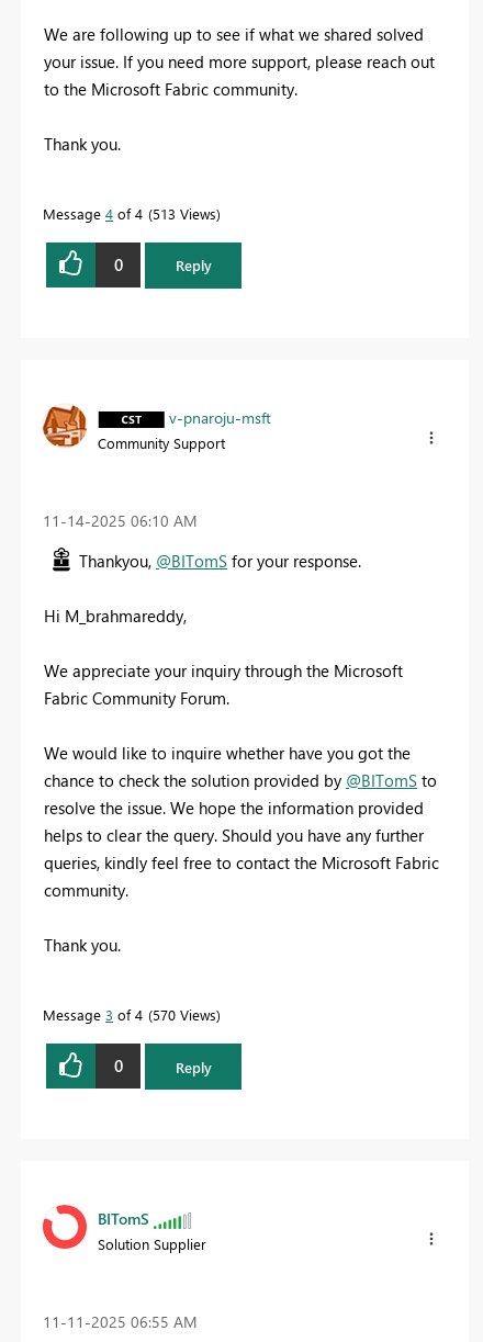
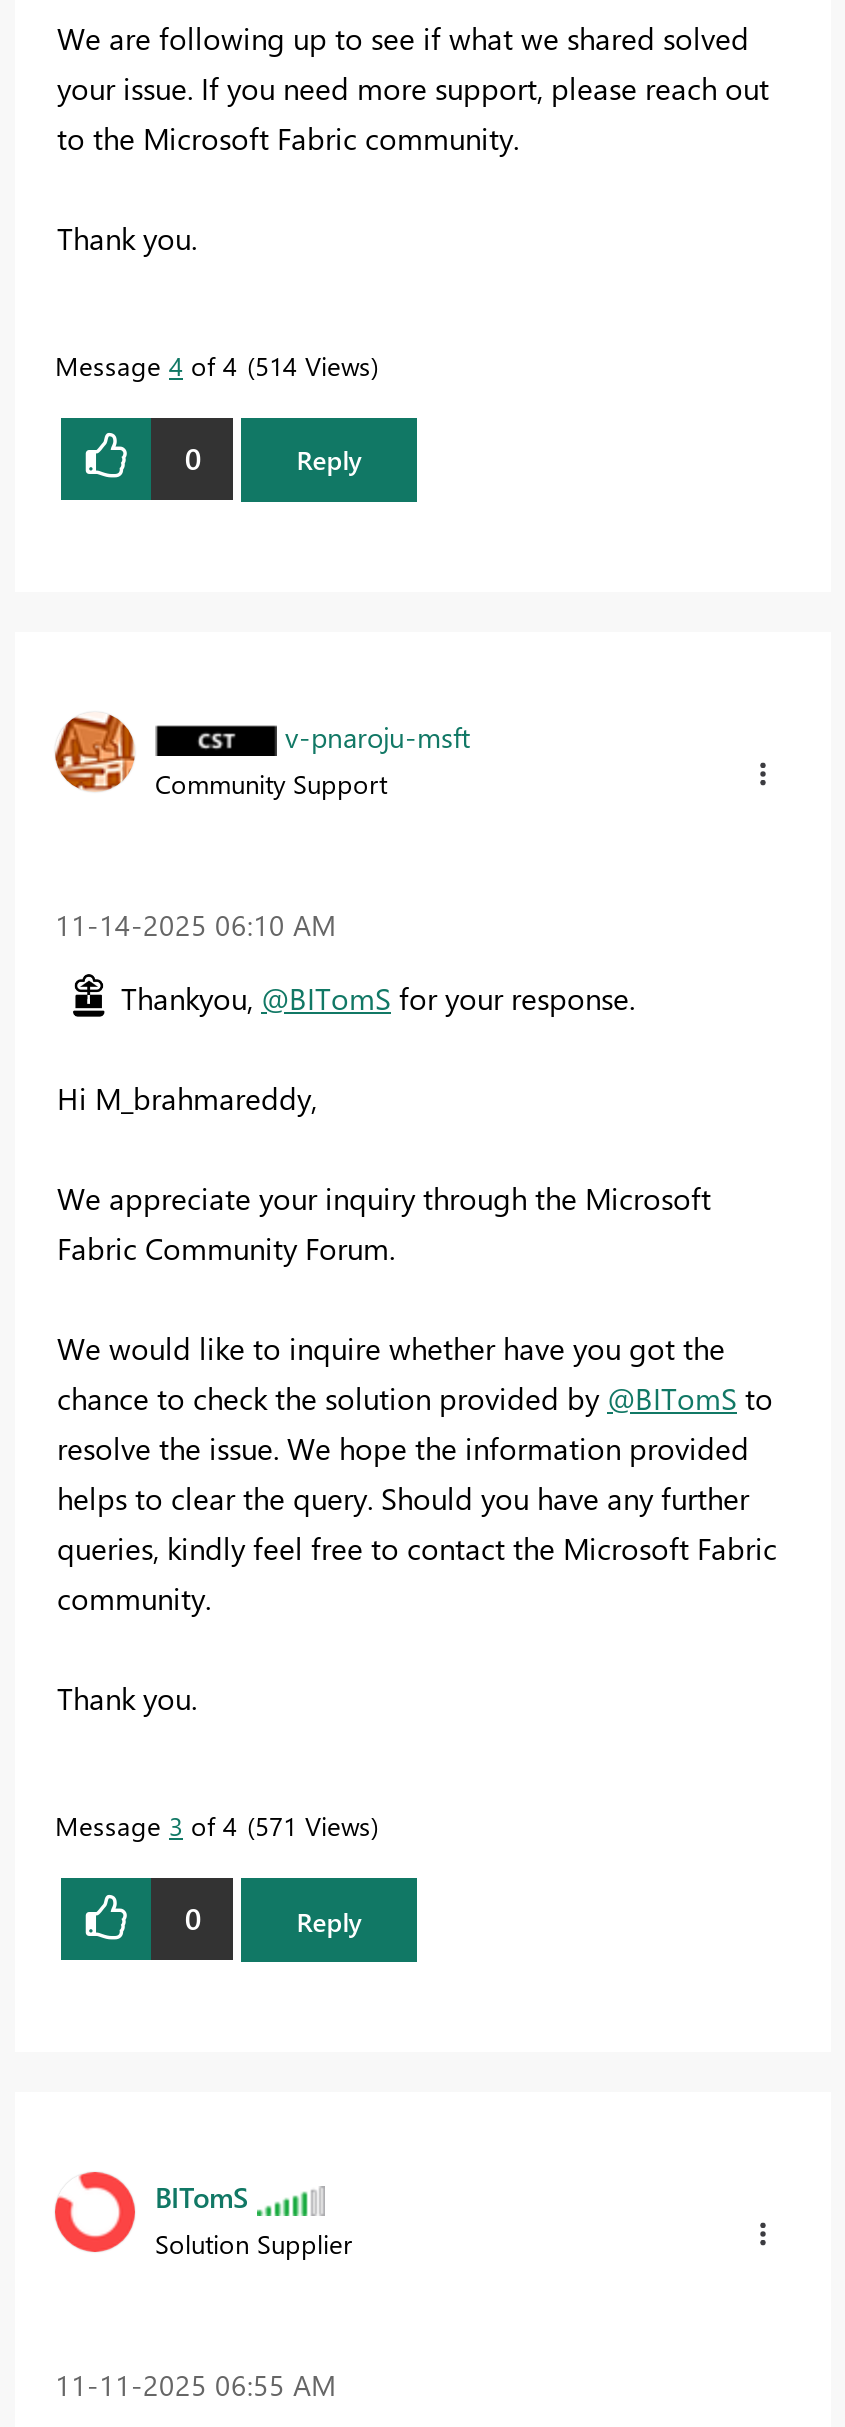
[43,204,216,222] Message 4 of 4 513 Views -> [55,347,371,381] Message 4 of 4 514 Views
[43,1005,216,1024] Message 3 of 4 570 Views -> [55,1808,371,1842] Message 3 of 4 571 Views

